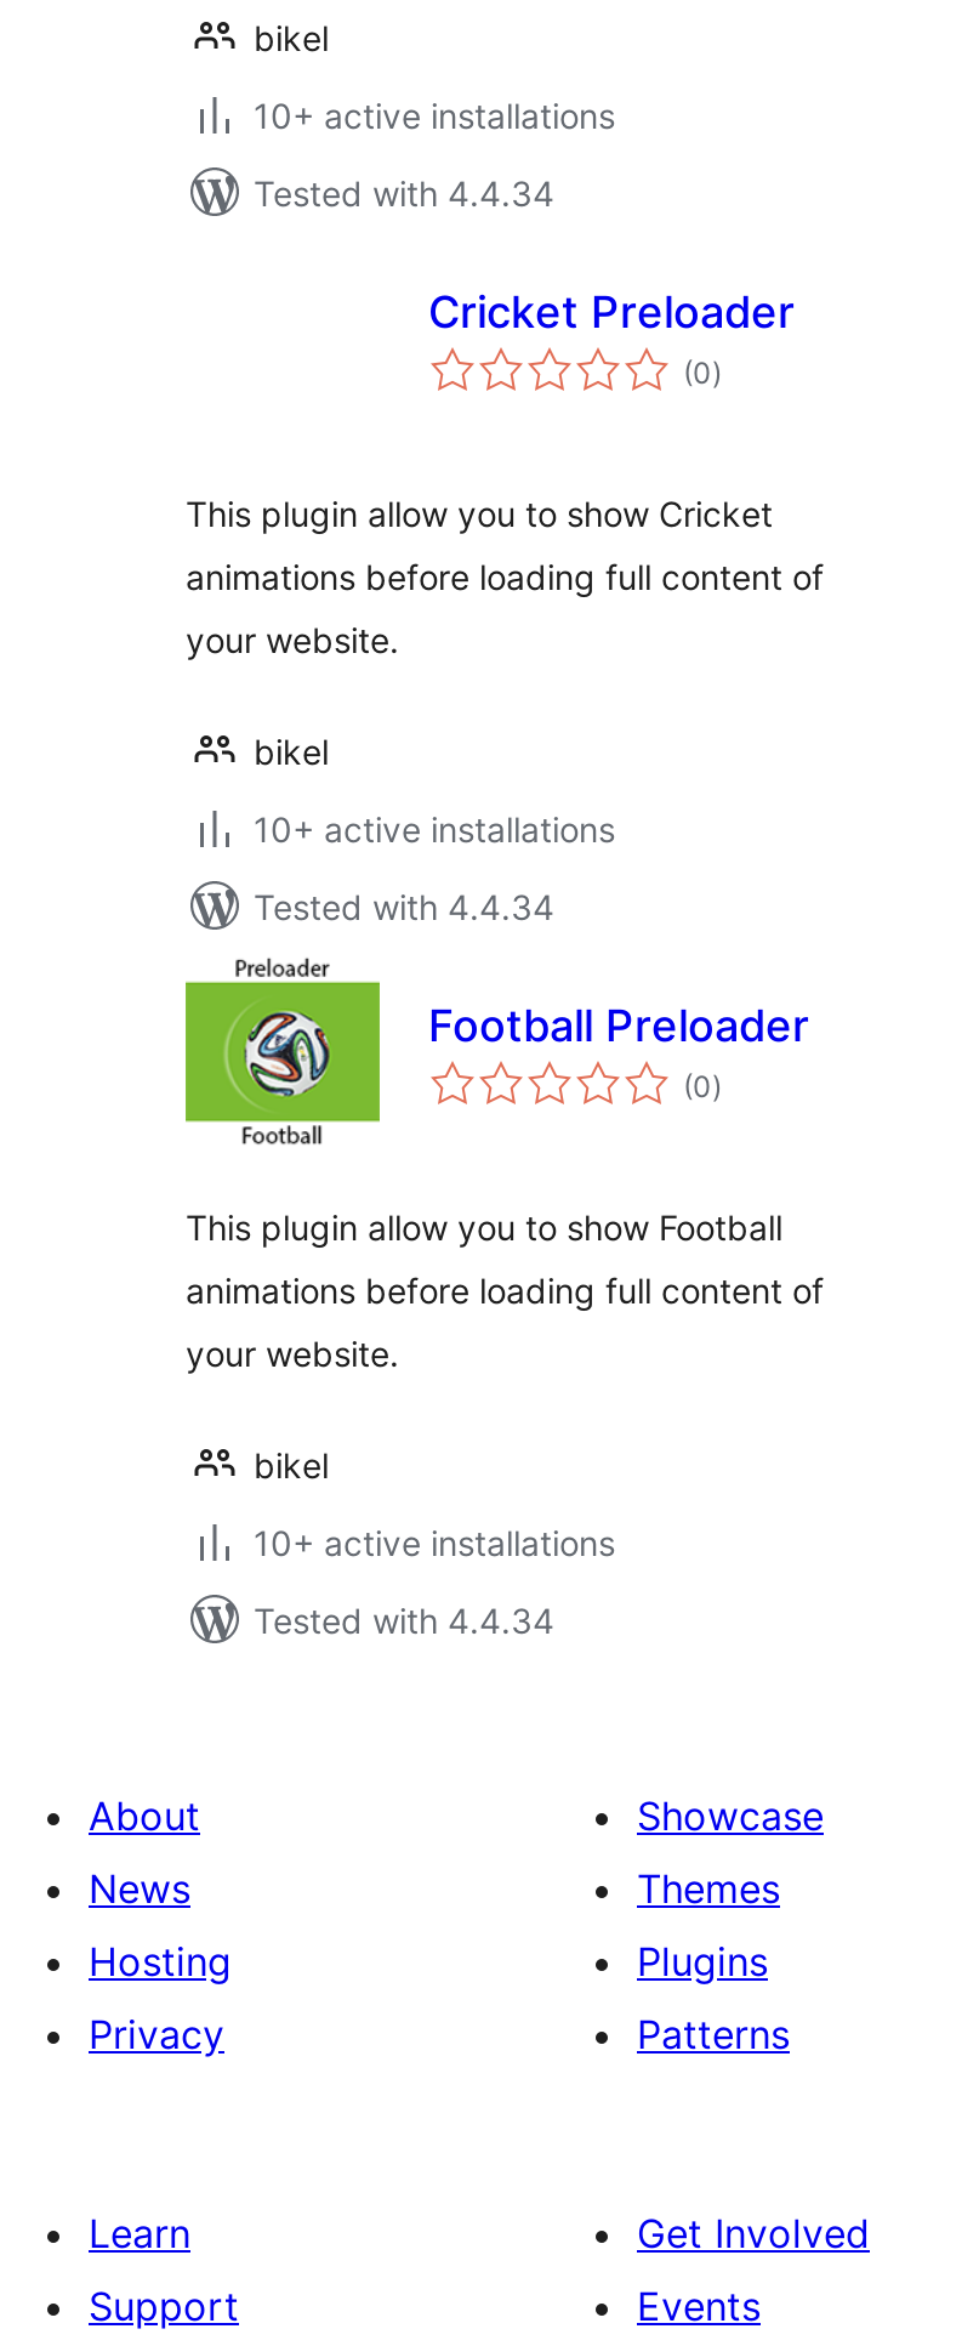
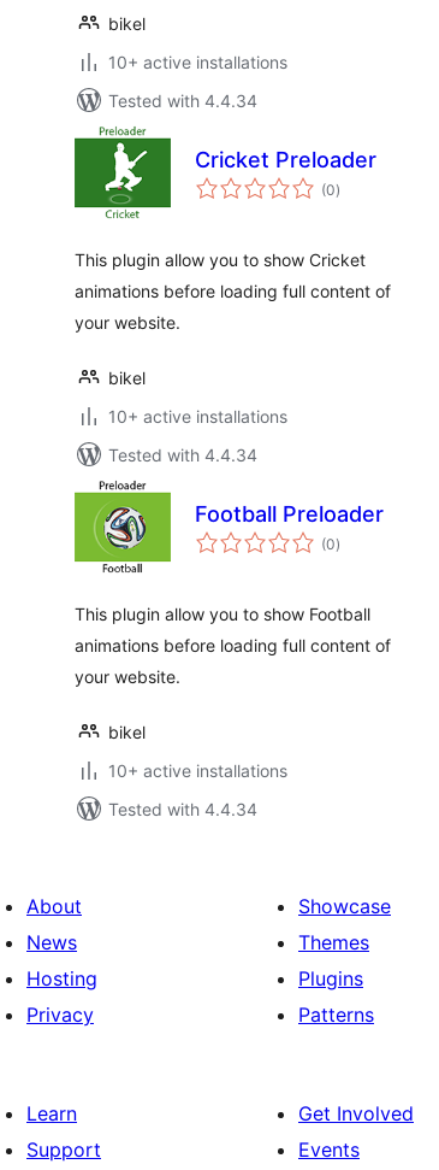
none -> [73,125,172,219] [image]

